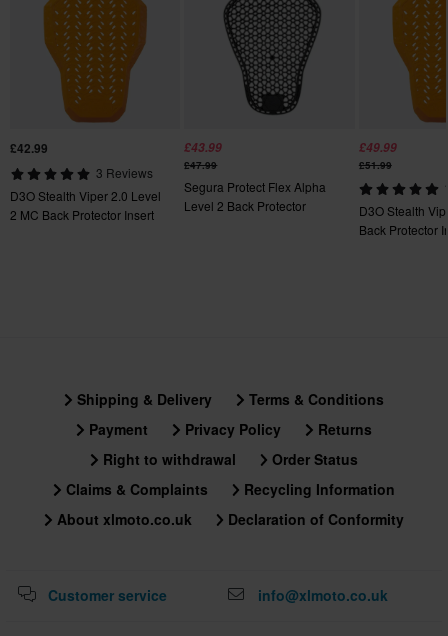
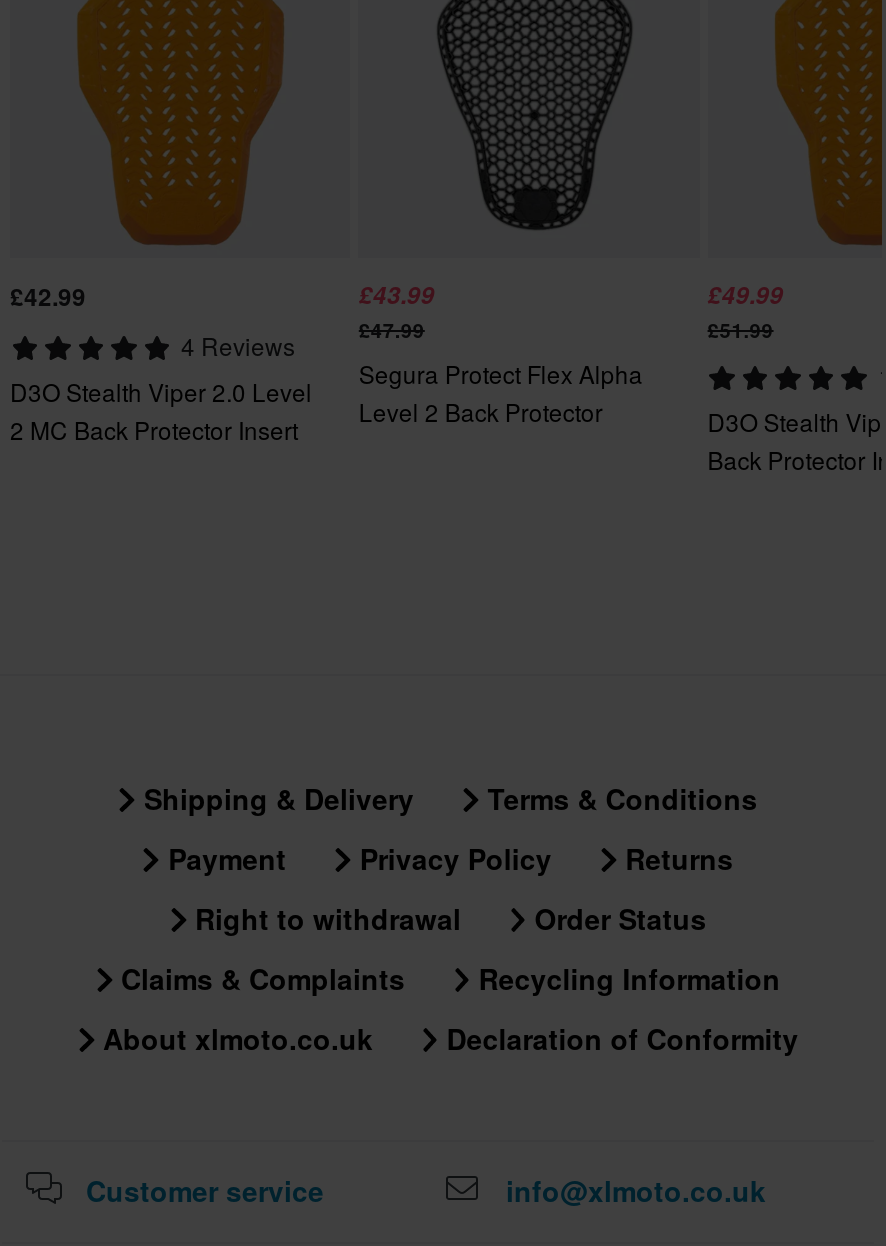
[95,164,152,181] 3 Reviews -> [181,329,295,363] 4 Reviews

